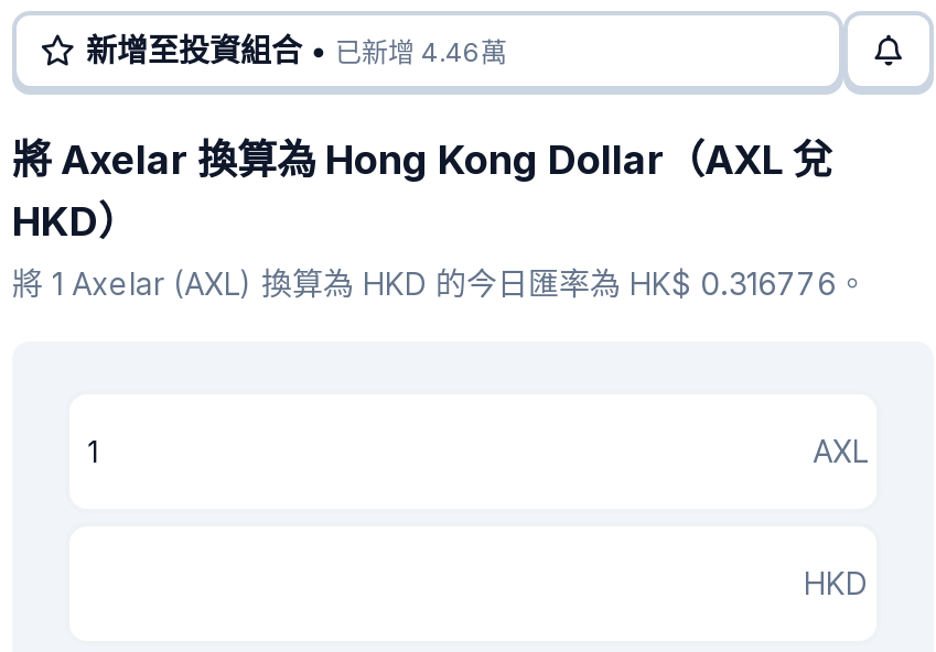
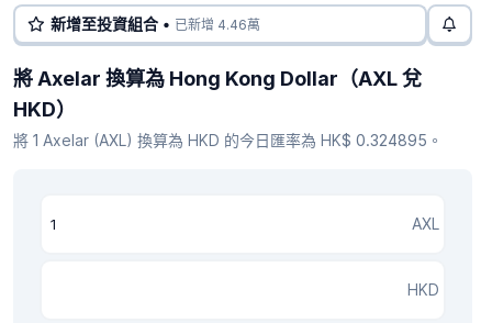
[12,264,868,302] 將 1 Axelar (AXL) 換算為 HKD 的今日匯率為 HK$ 0.316776。 -> [13,131,443,149] 將 1 Axelar (AXL) 換算為 HKD 的今日匯率為 HK$ 0.324895。

